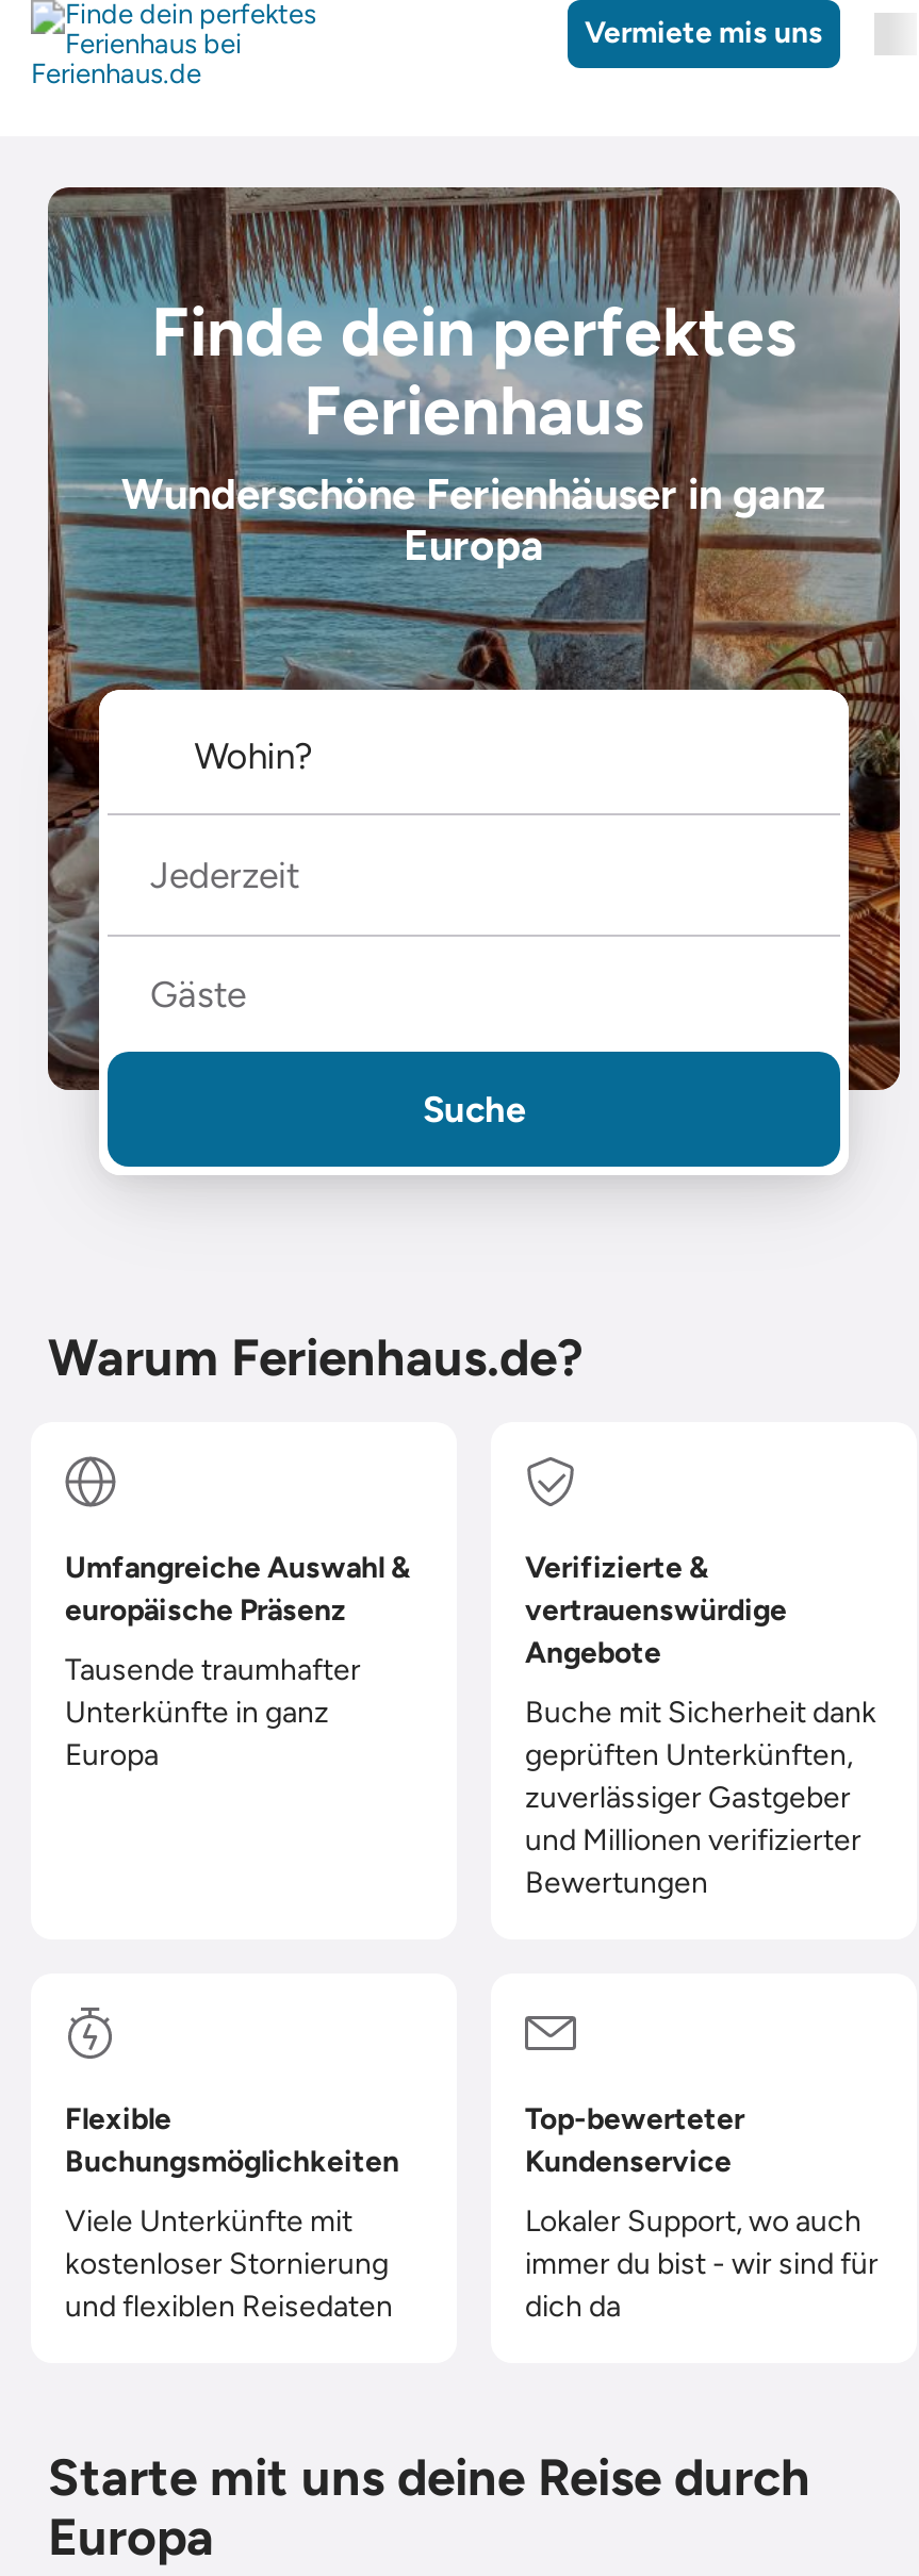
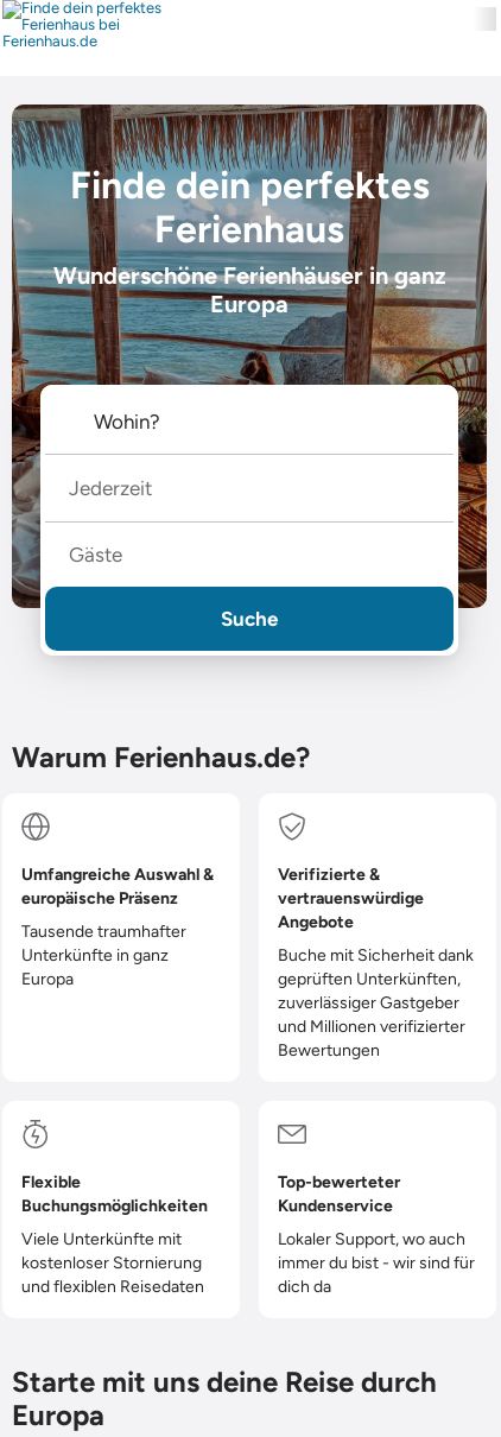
[585,15,823,51] Vermiete mis uns -> none

